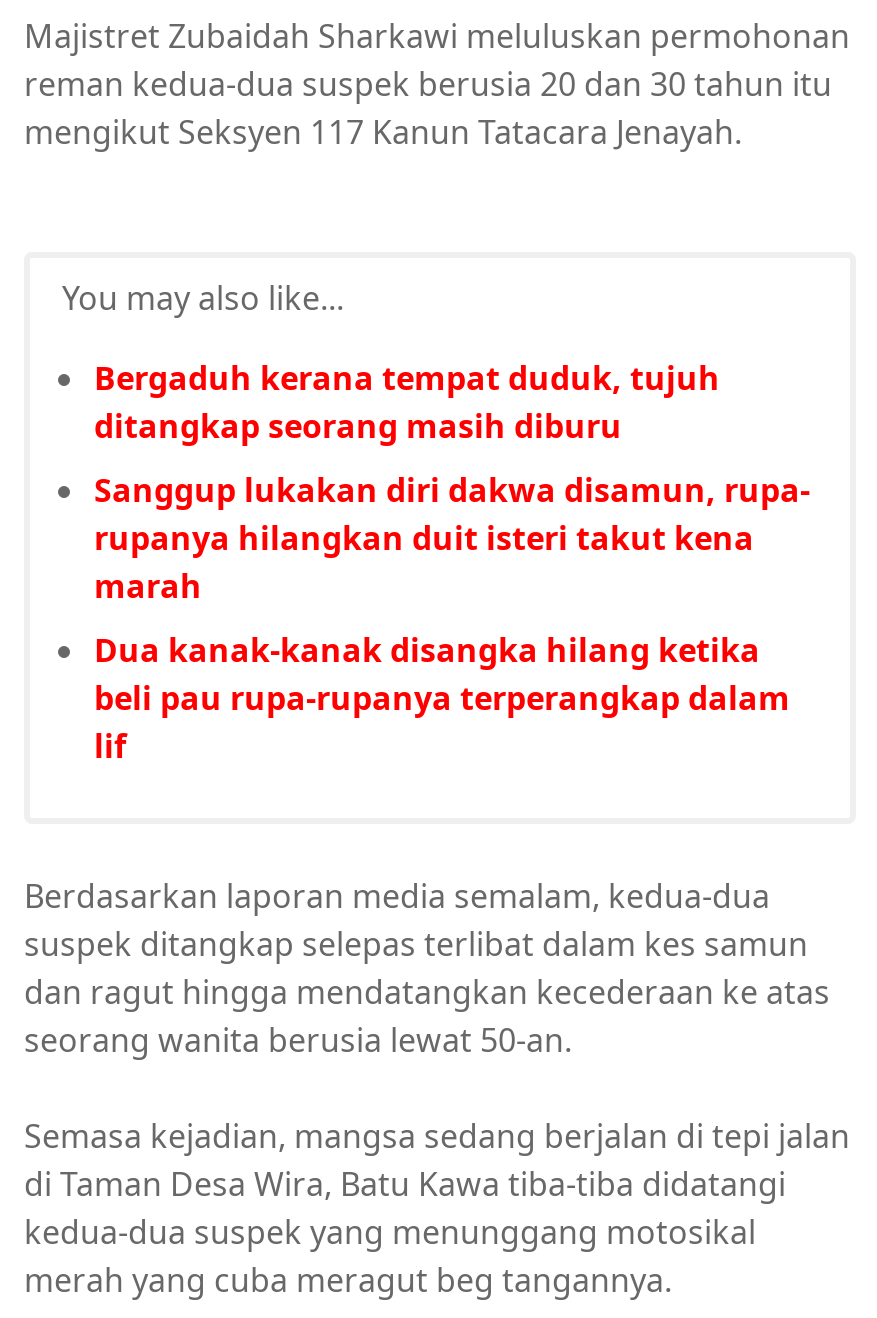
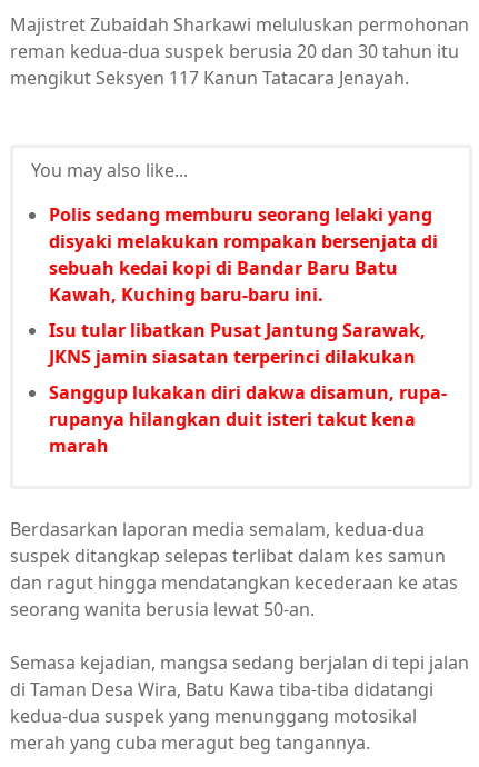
[94,356,720,448] Bergaduh kerana tempat duduk, tujuh | ditangkap seorang masih diburu -> [49,202,438,369] Polis sedang memburu seorang lelaki yang | disyaki melakukan rompakan bersenjata di | sebuah kedai kopi di Bandar Baru Batu | Kawah, Kuching baru-baru ini. | Isu tular libatkan Pusat Jantung Sarawak, | JKNS jamin siasatan terperinci dilakukan
moved [94,468,810,608] -> [49,380,447,458]: Sanggup lukakan diri dakwa disamun, rupa- | rupanya hilangkan duit isteri takut kena | marah
[94,628,790,768] Dua kanak-kanak disangka hilang ketika | beli pau rupa-rupanya terperangkap dalam | lif -> none

